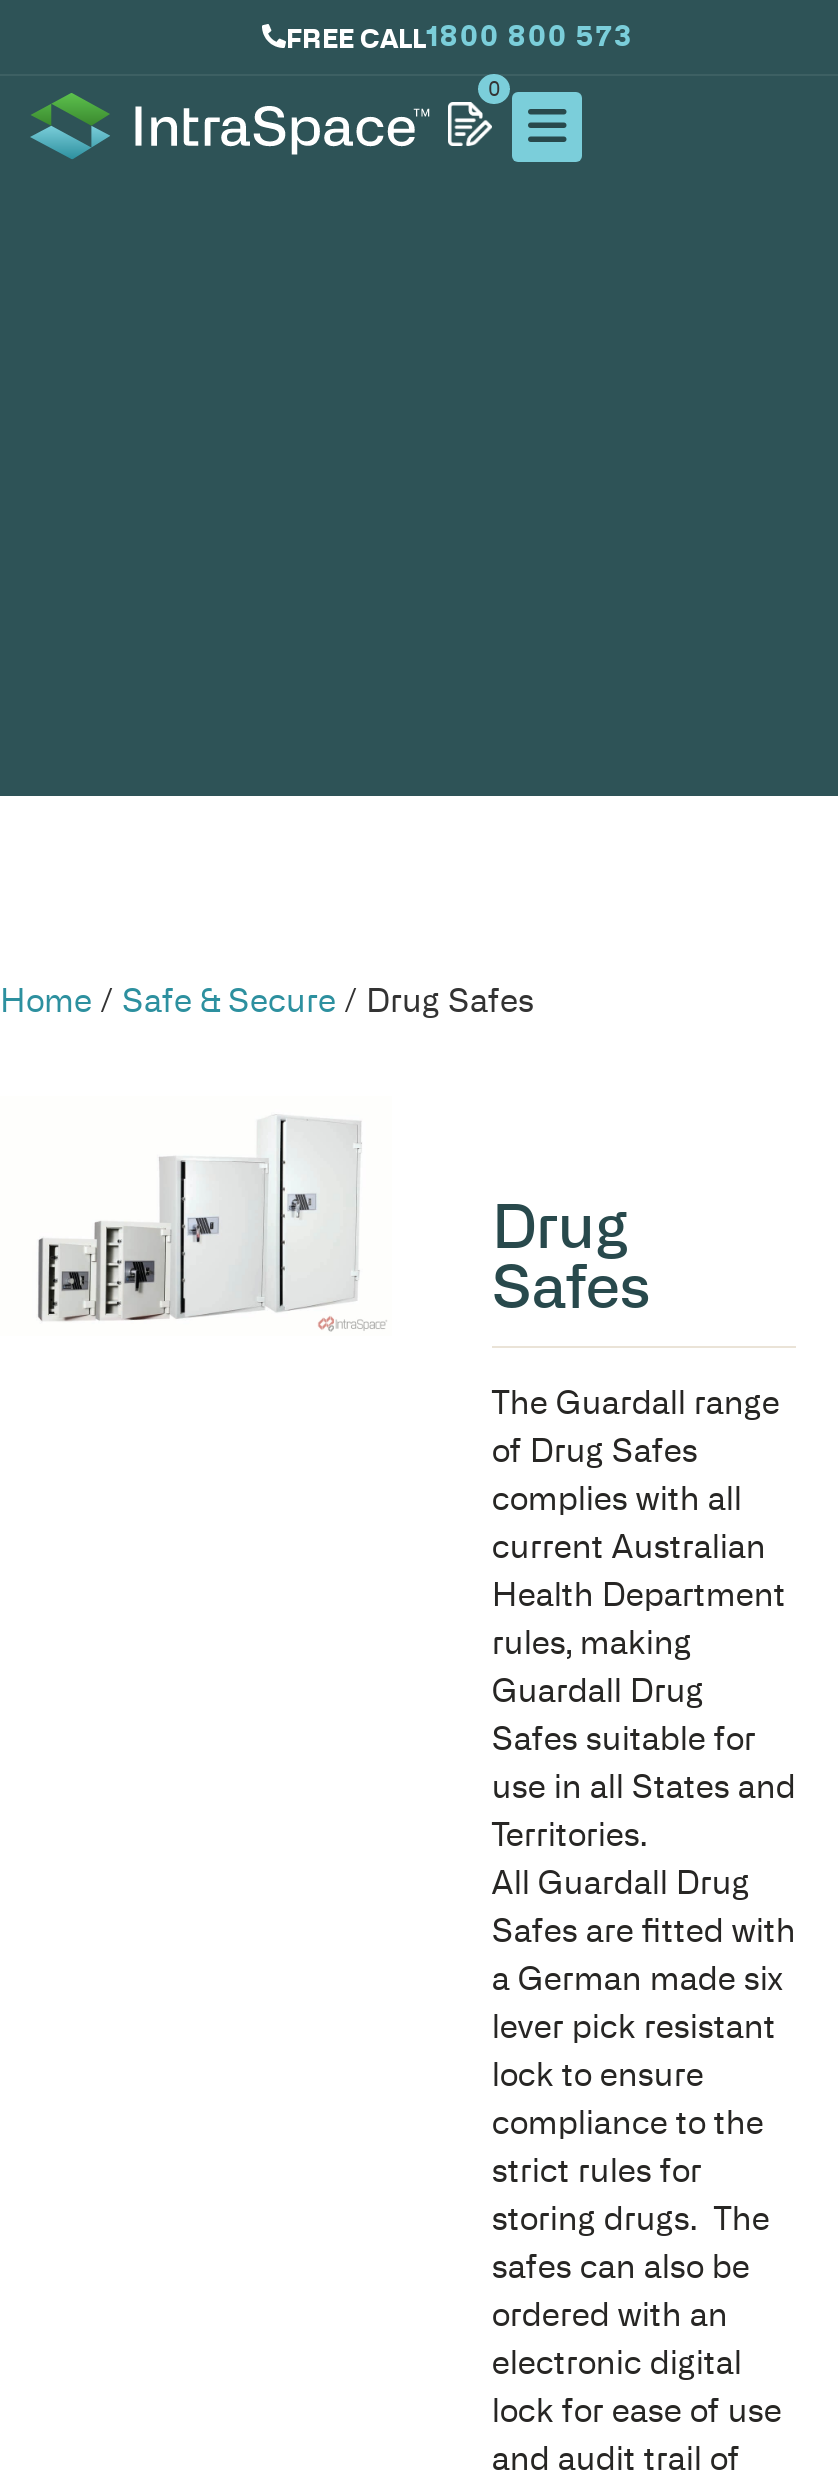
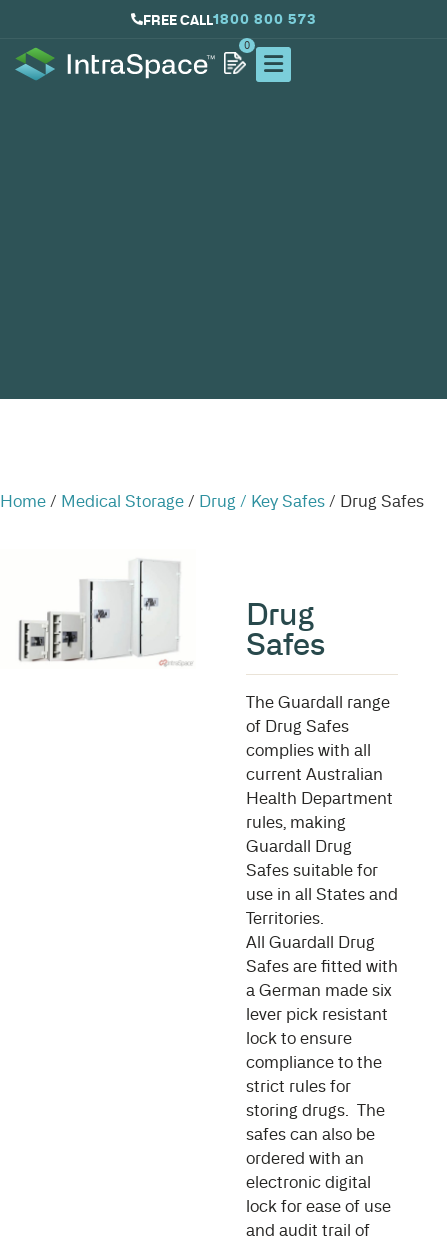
[0,980,534,1020] Home / Safe & Secure / Drug Safes -> [0,491,424,511] Home / Medical Storage / Drug / Key Safes / Drug Safes

